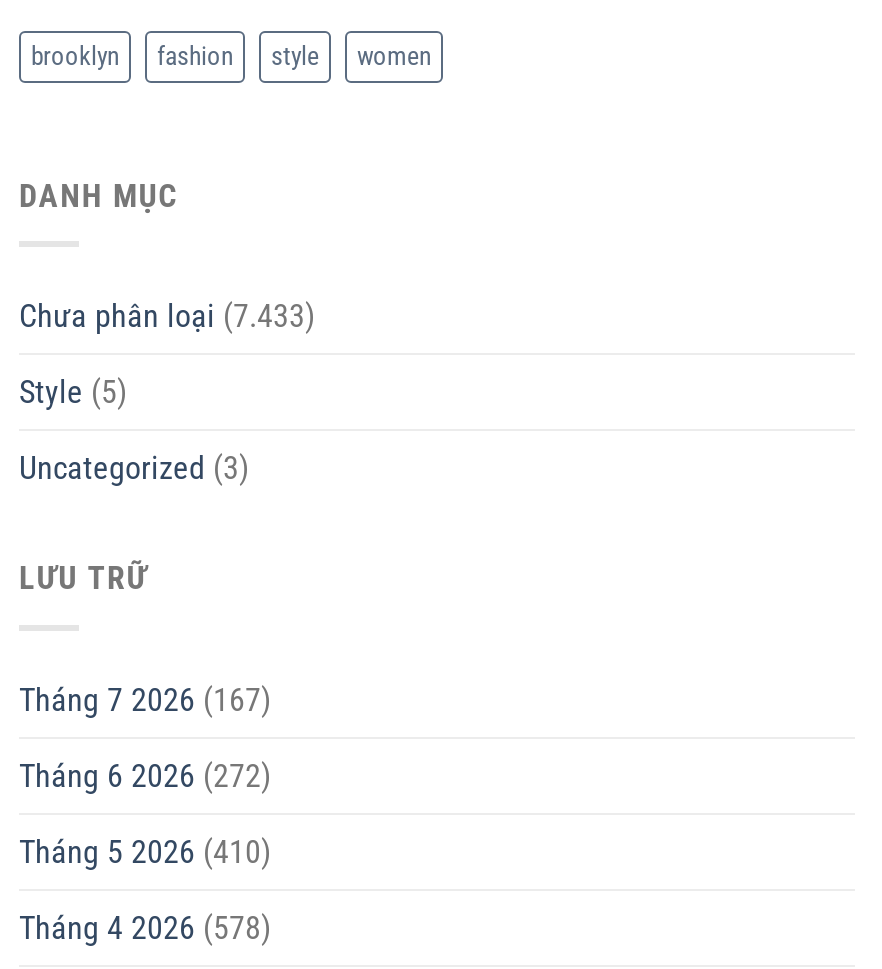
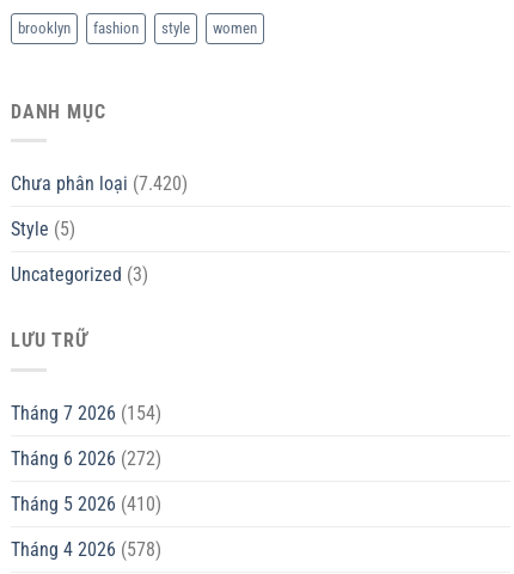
[19,298,315,336] Chưa phân loại (7.433) -> [11,173,188,196] Chưa phân loại (7.420)
[19,681,271,719] Tháng 7 2026 (167) -> [11,402,161,425] Tháng 7 2026 (154)

